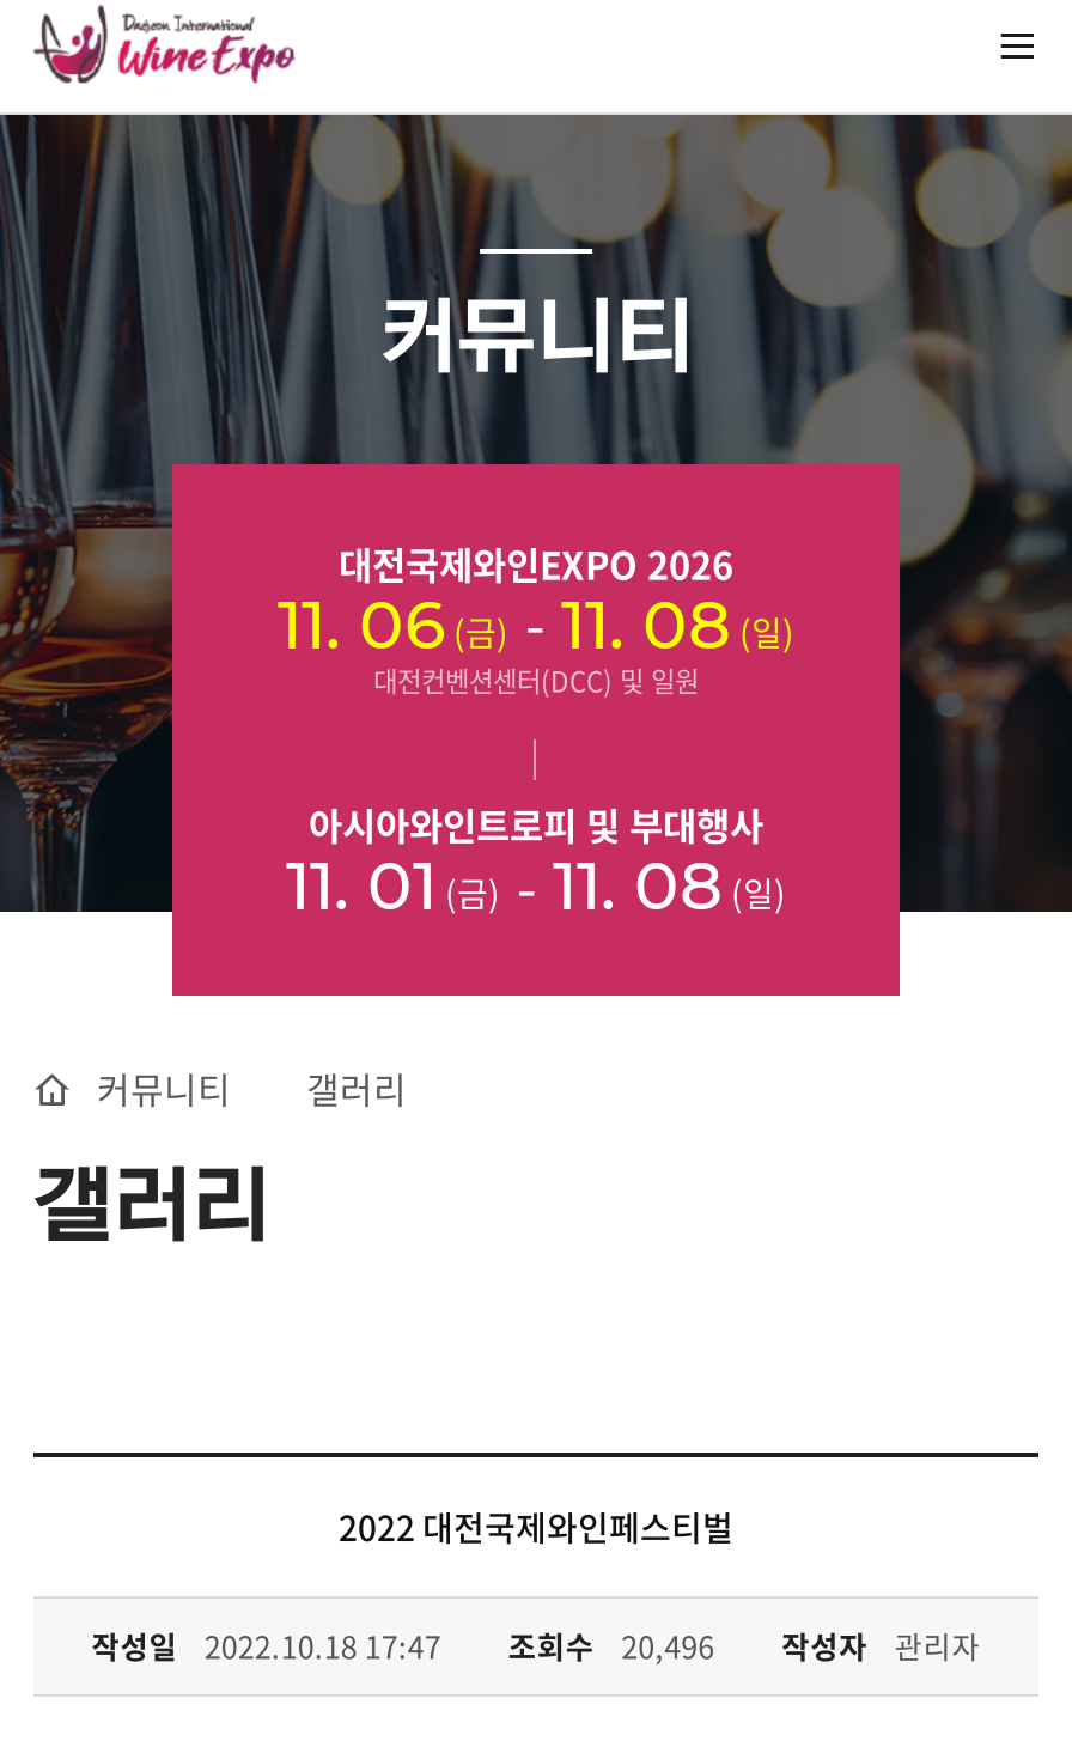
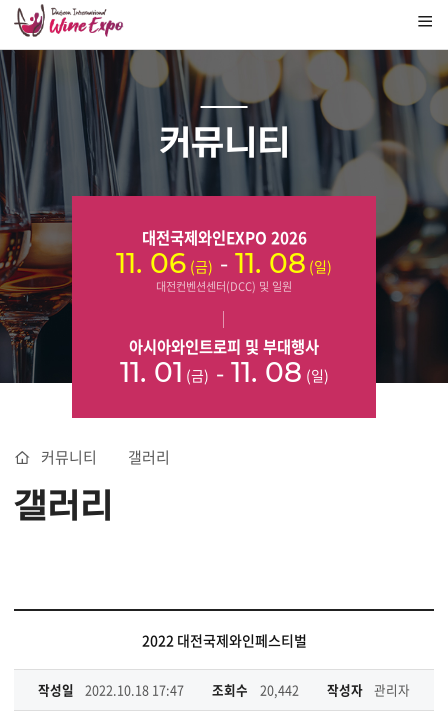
[91,1624,981,1669] 작성일 2022.10.18 17:47 조회수 20,496 작성자 관리자 -> [38,680,410,699] 작성일 2022.10.18 17:47 조회수 20,442 작성자 관리자

